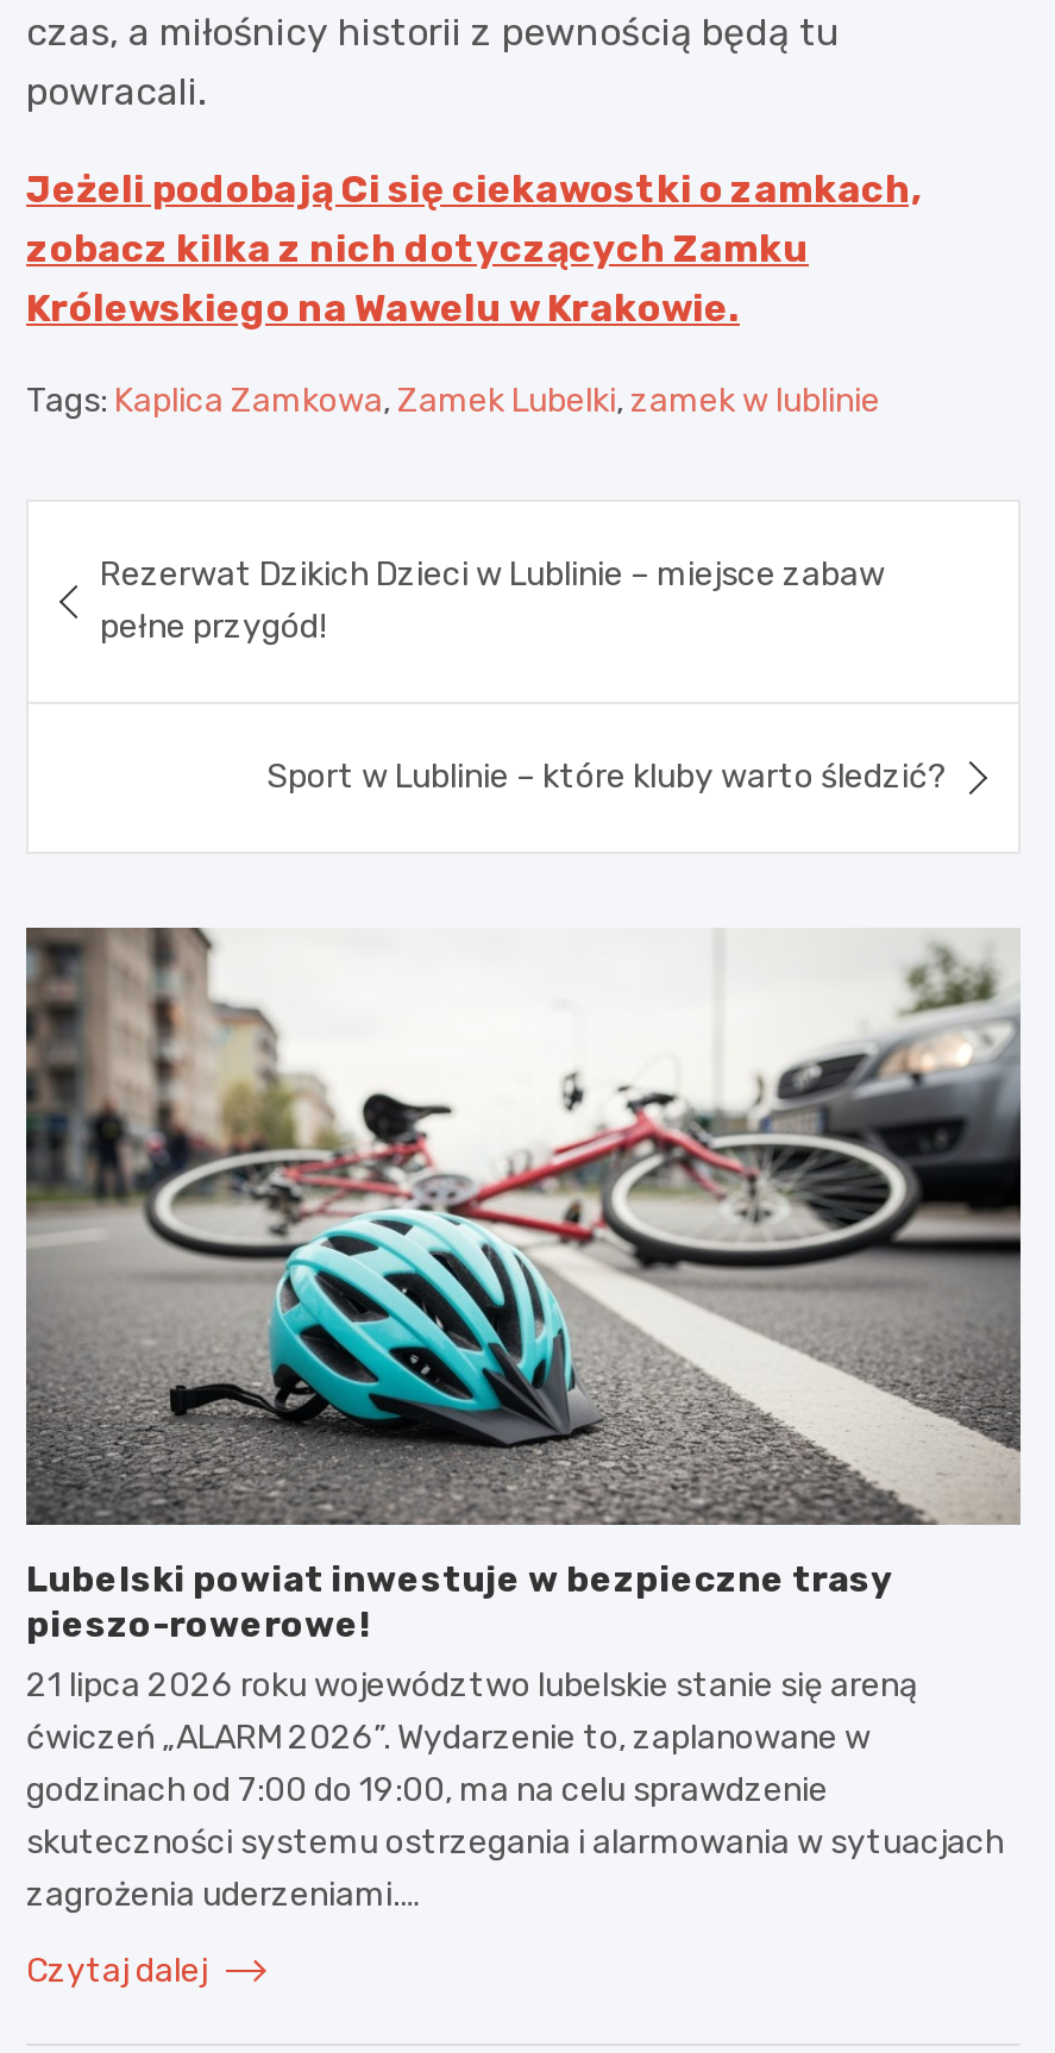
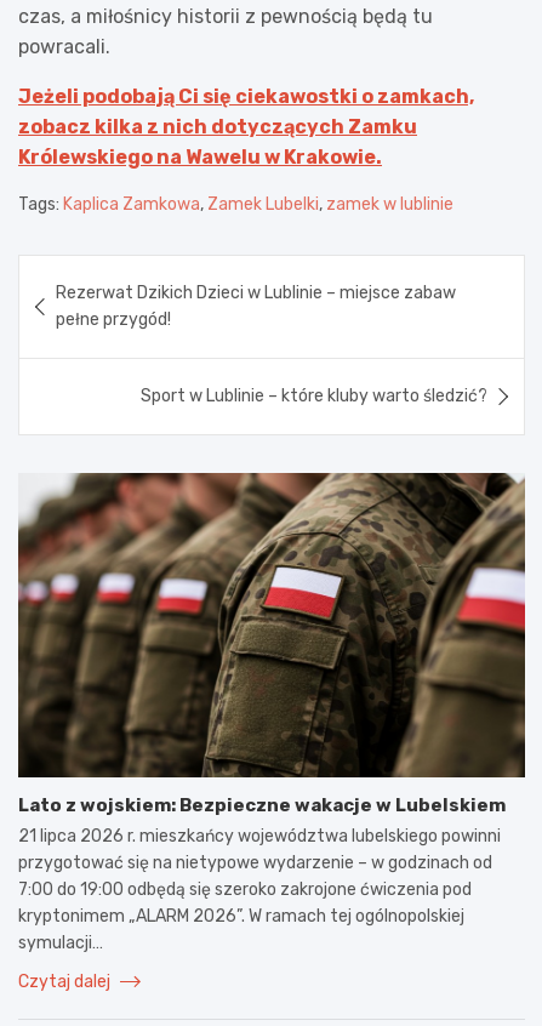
[24,925,1023,1914] [image] | Lubelski powiat inwestuje w bezpieczne trasy | pieszo-rowerowe! | 21 lipca 2026 roku województwo lubelskie stanie się areną | ćwiczeń „ALARM 2026”. Wydarzenie to, zaplanowane w | godzinach od 7:00 do 19:00, ma na celu sprawdzenie | skuteczności systemu ostrzegania i alarmowania w sytuacjach | zagrożenia uderzeniami.… -> [18,472,526,953] [image] | Lato z wojskiem: Bezpieczne wakacje w Lubelskiem | 21 lipca 2026 r. mieszkańcy województwa lubelskiego powinni | przygotować się na nietypowe wydarzenie – w godzinach od | 7:00 do 19:00 odbędą się szeroko zakrojone ćwiczenia pod | kryptonimem „ALARM 2026”. W ramach tej ogólnopolskiej | symulacji…

